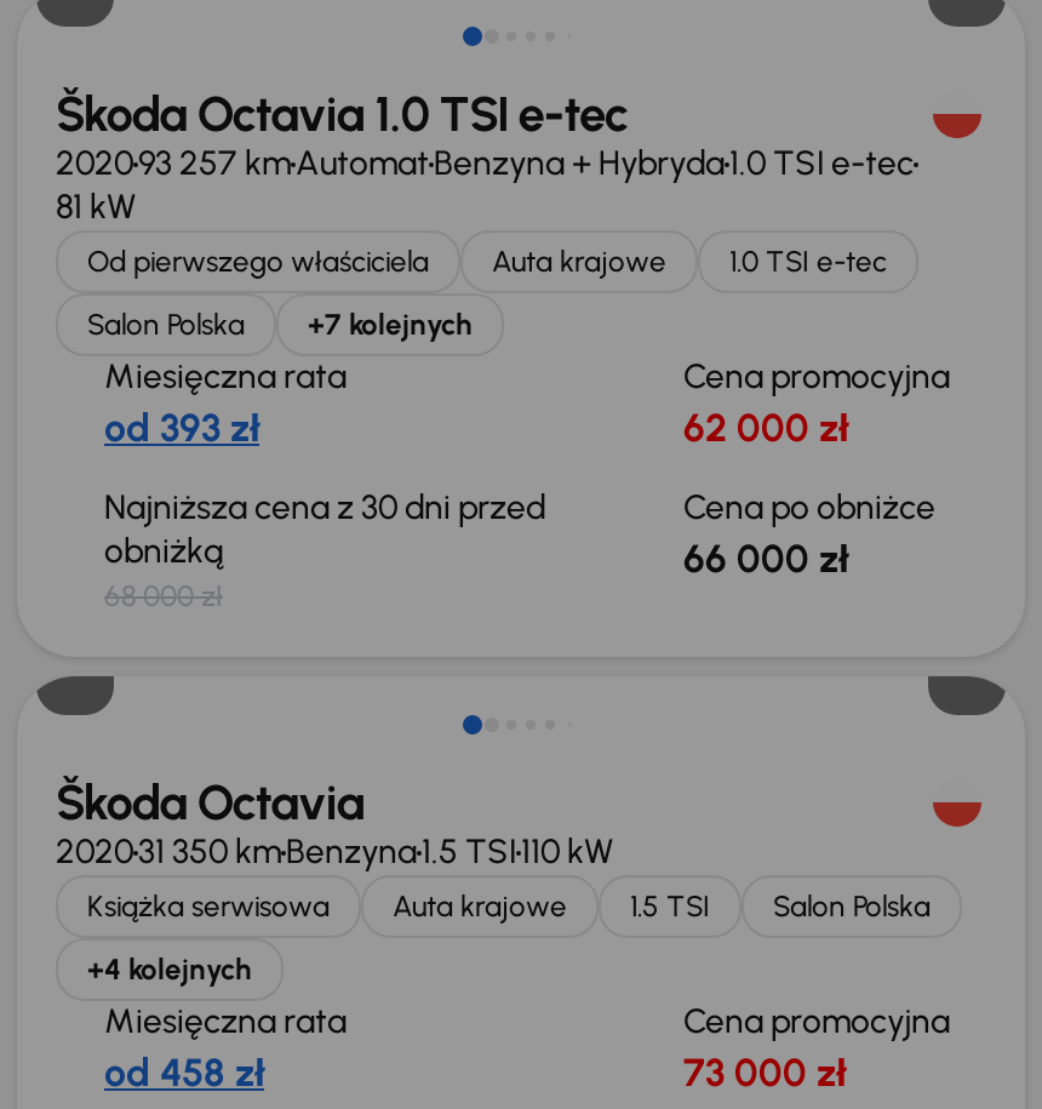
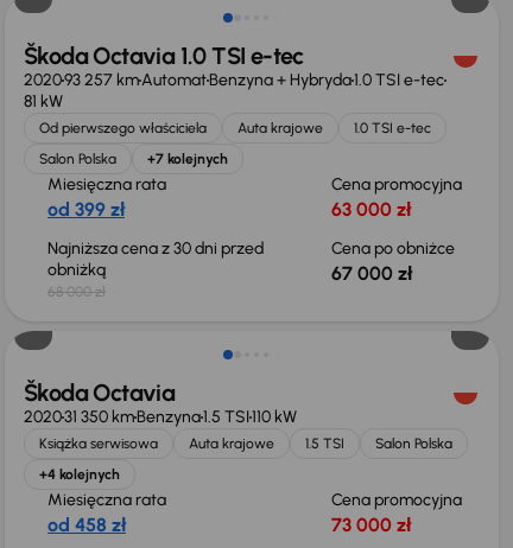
[104,405,259,451] od 393 zł -> [47,198,125,221] od 399 zł
[683,405,848,451] 62 000 zł -> [331,198,411,221] 63 000 zł
[683,536,848,582] 66 000 zł -> [331,262,412,285] 67 000 zł

